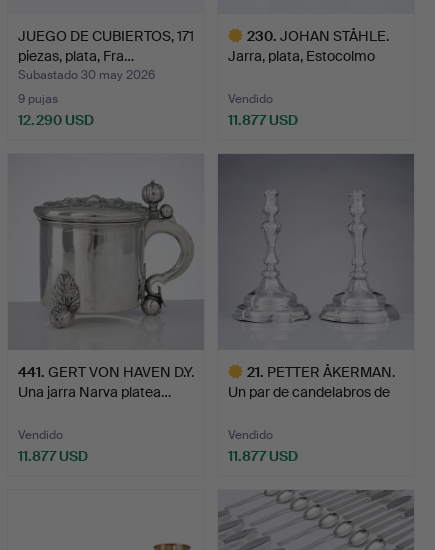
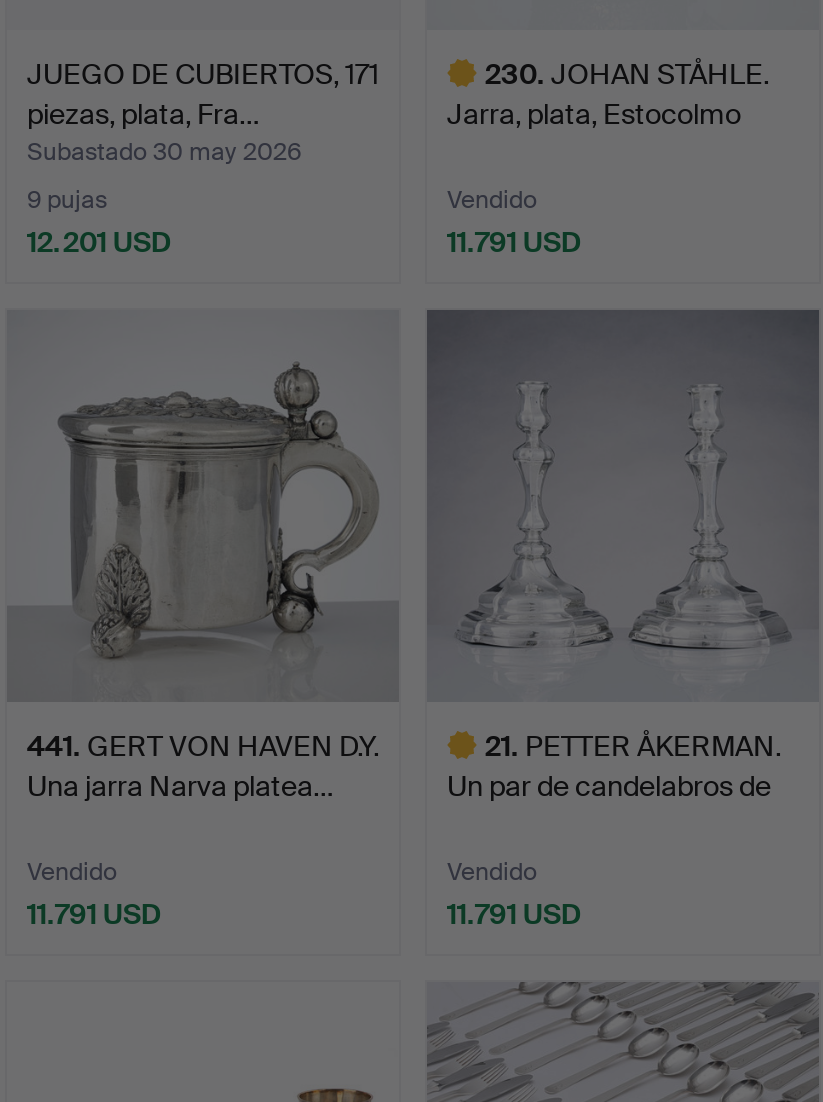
[18,111,94,129] 12.290 USD -> [27,224,171,260] 12.201 USD
[228,111,298,129] 11.877 USD -> [447,224,581,260] 11.791 USD
[18,447,88,465] 11.877 USD -> [27,896,161,932] 11.791 USD
[228,447,298,465] 11.877 USD -> [447,896,581,932] 11.791 USD

